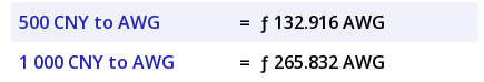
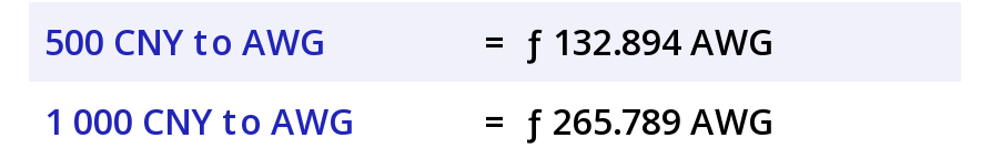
[239,10,385,34] = ƒ 132.916 AWG -> [484,18,775,66] = ƒ 132.894 AWG
[239,50,385,74] = ƒ 265.832 AWG -> [484,97,775,146] = ƒ 265.789 AWG

